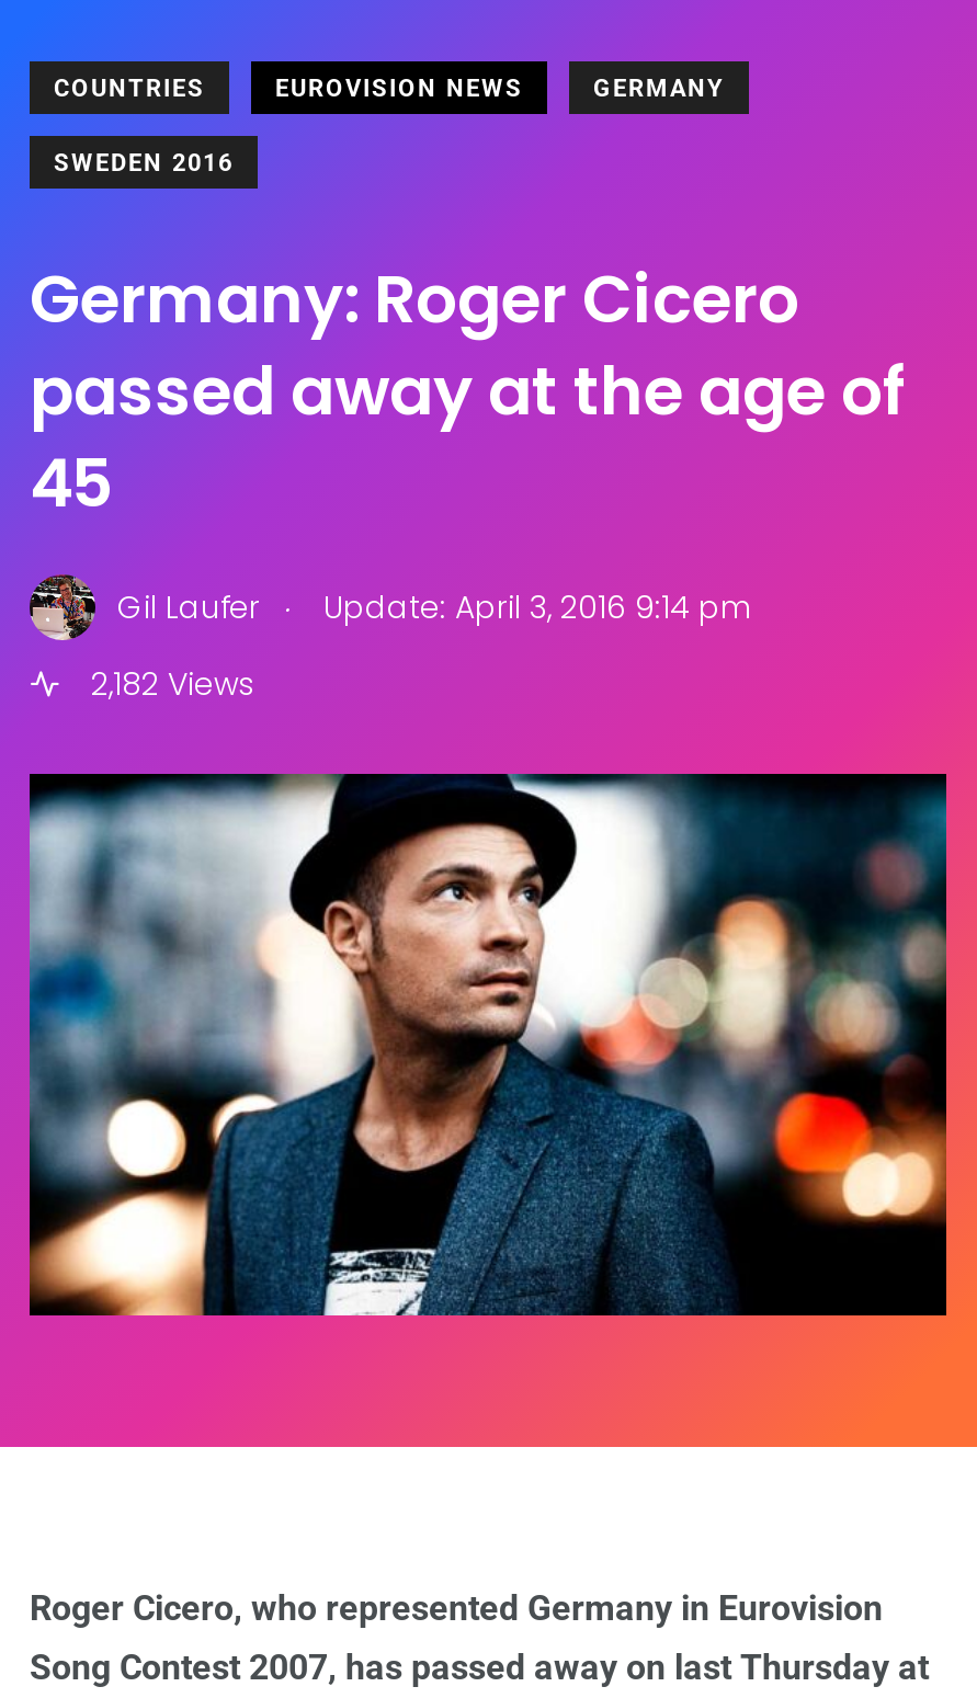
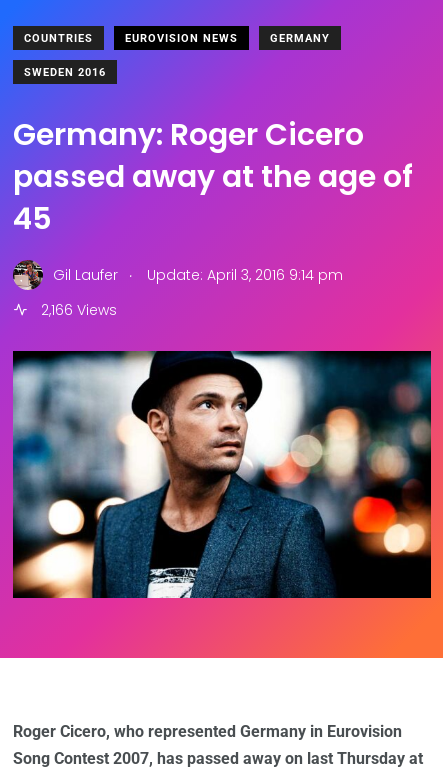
[82,662,255,706] 2,182 Views -> [37,300,117,320] 2,166 Views

